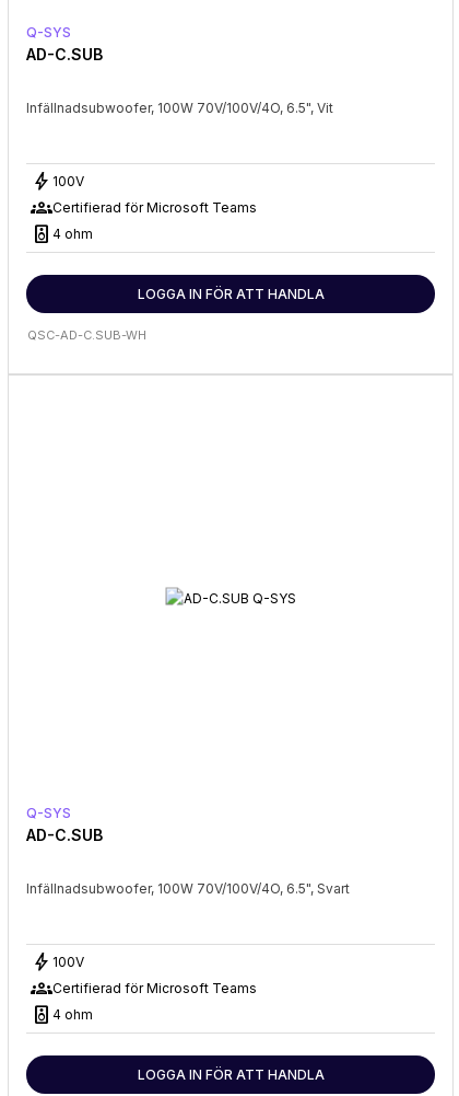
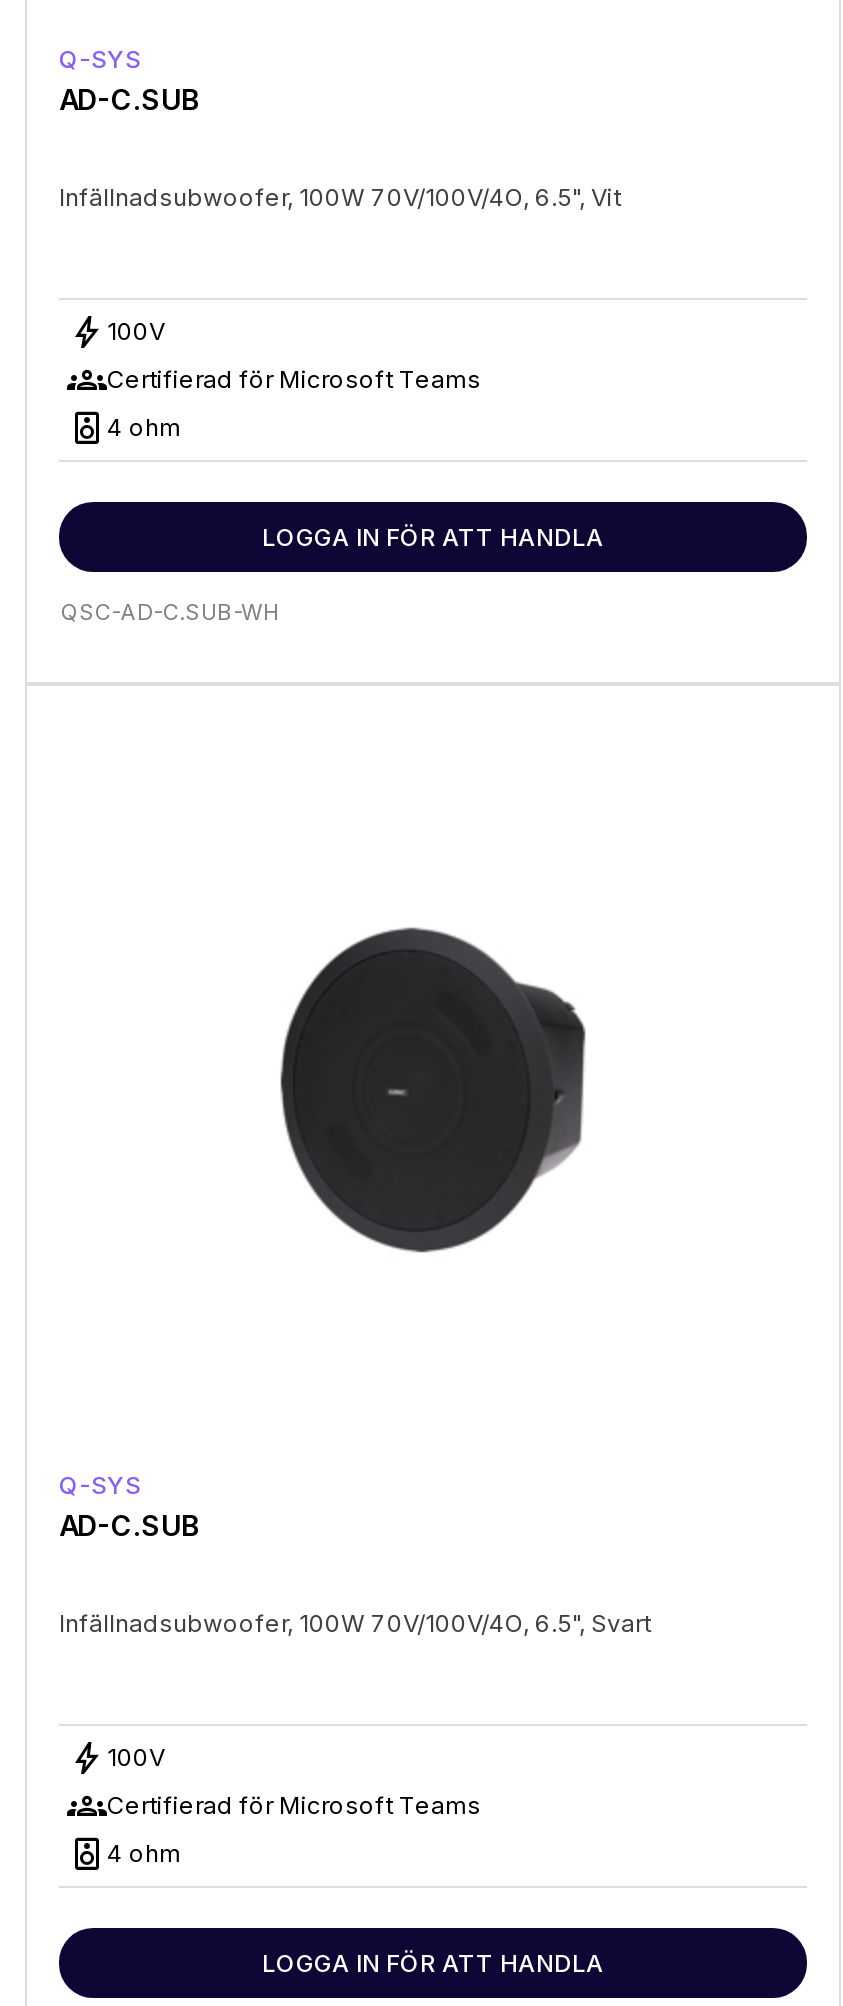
none -> [279,926,587,1254] [image]

